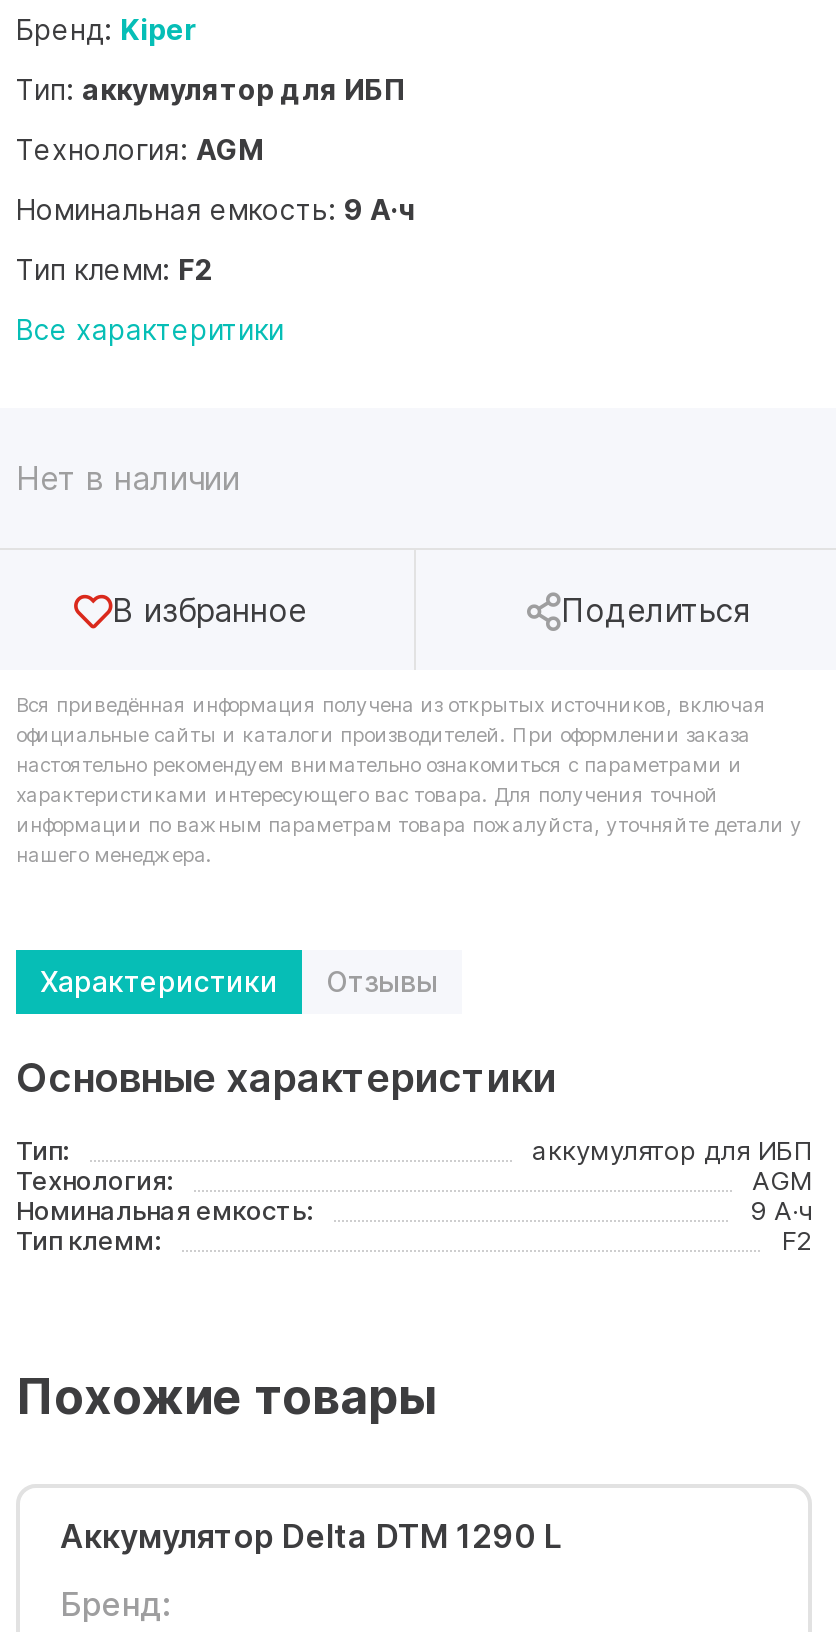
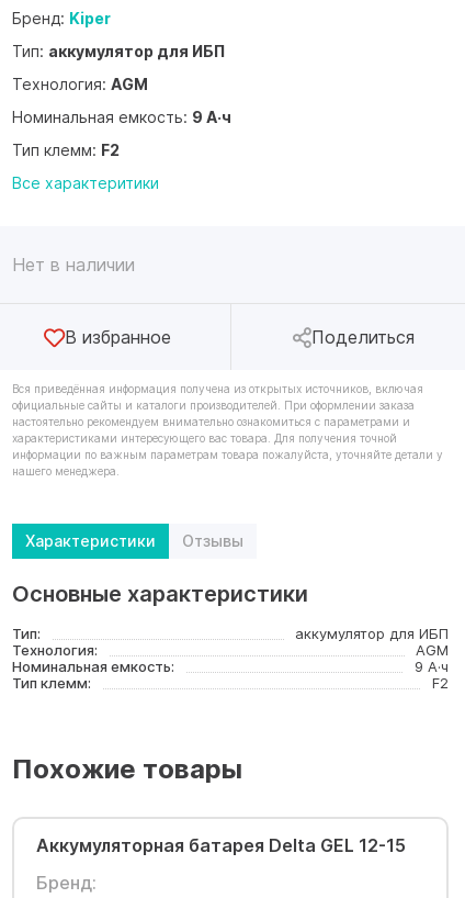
[60,1516,562,1556] Аккумулятор Delta DTM 1290 L -> [36,834,406,856] Аккумуляторная батарея Delta GEL 12-15

